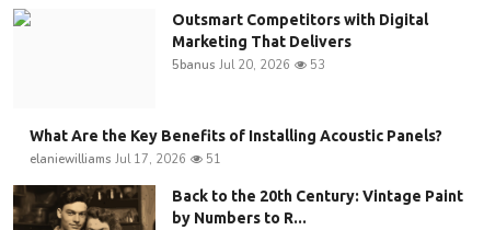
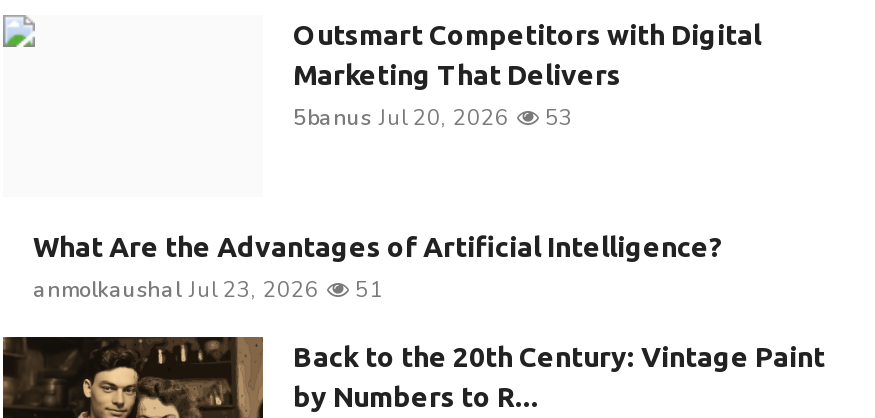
[30,127,442,168] What Are the Key Benefits of Installing Acoustic Panels? | elaniewilliams Jul 17, 2026 -> [33,231,723,305] What Are the Advantages of Artificial Intelligence? | anmolkaushal Jul 23, 2026

